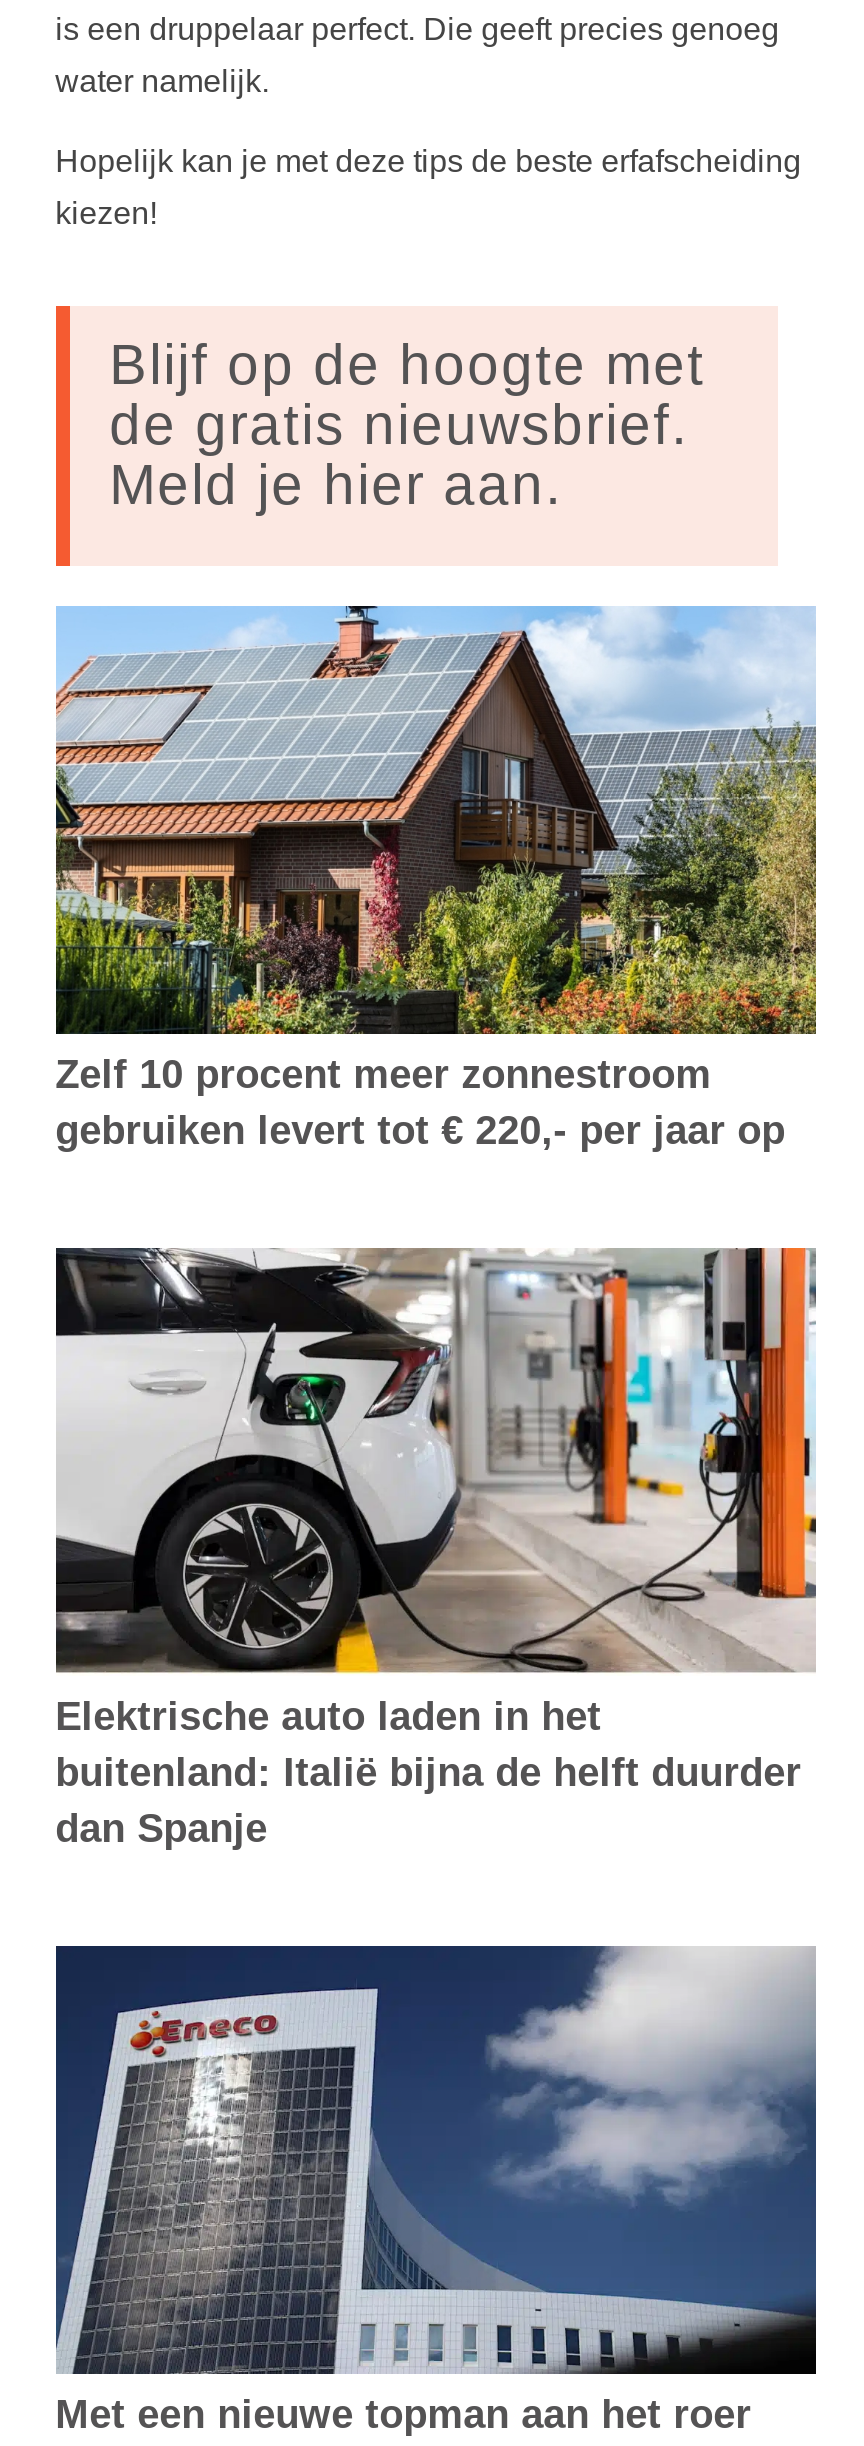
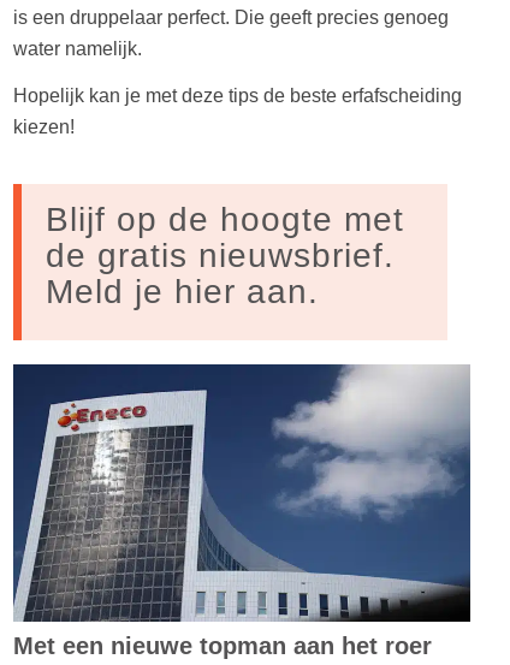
[54,606,818,1152] [image] | Zelf 10 procent meer zonnestroom | gebruiken levert tot € 220,- per jaar op -> none
[54,1246,818,1850] [image] | Elektrische auto laden in het | buitenland: Italië bijna de helft duurder | dan Spanje -> none

